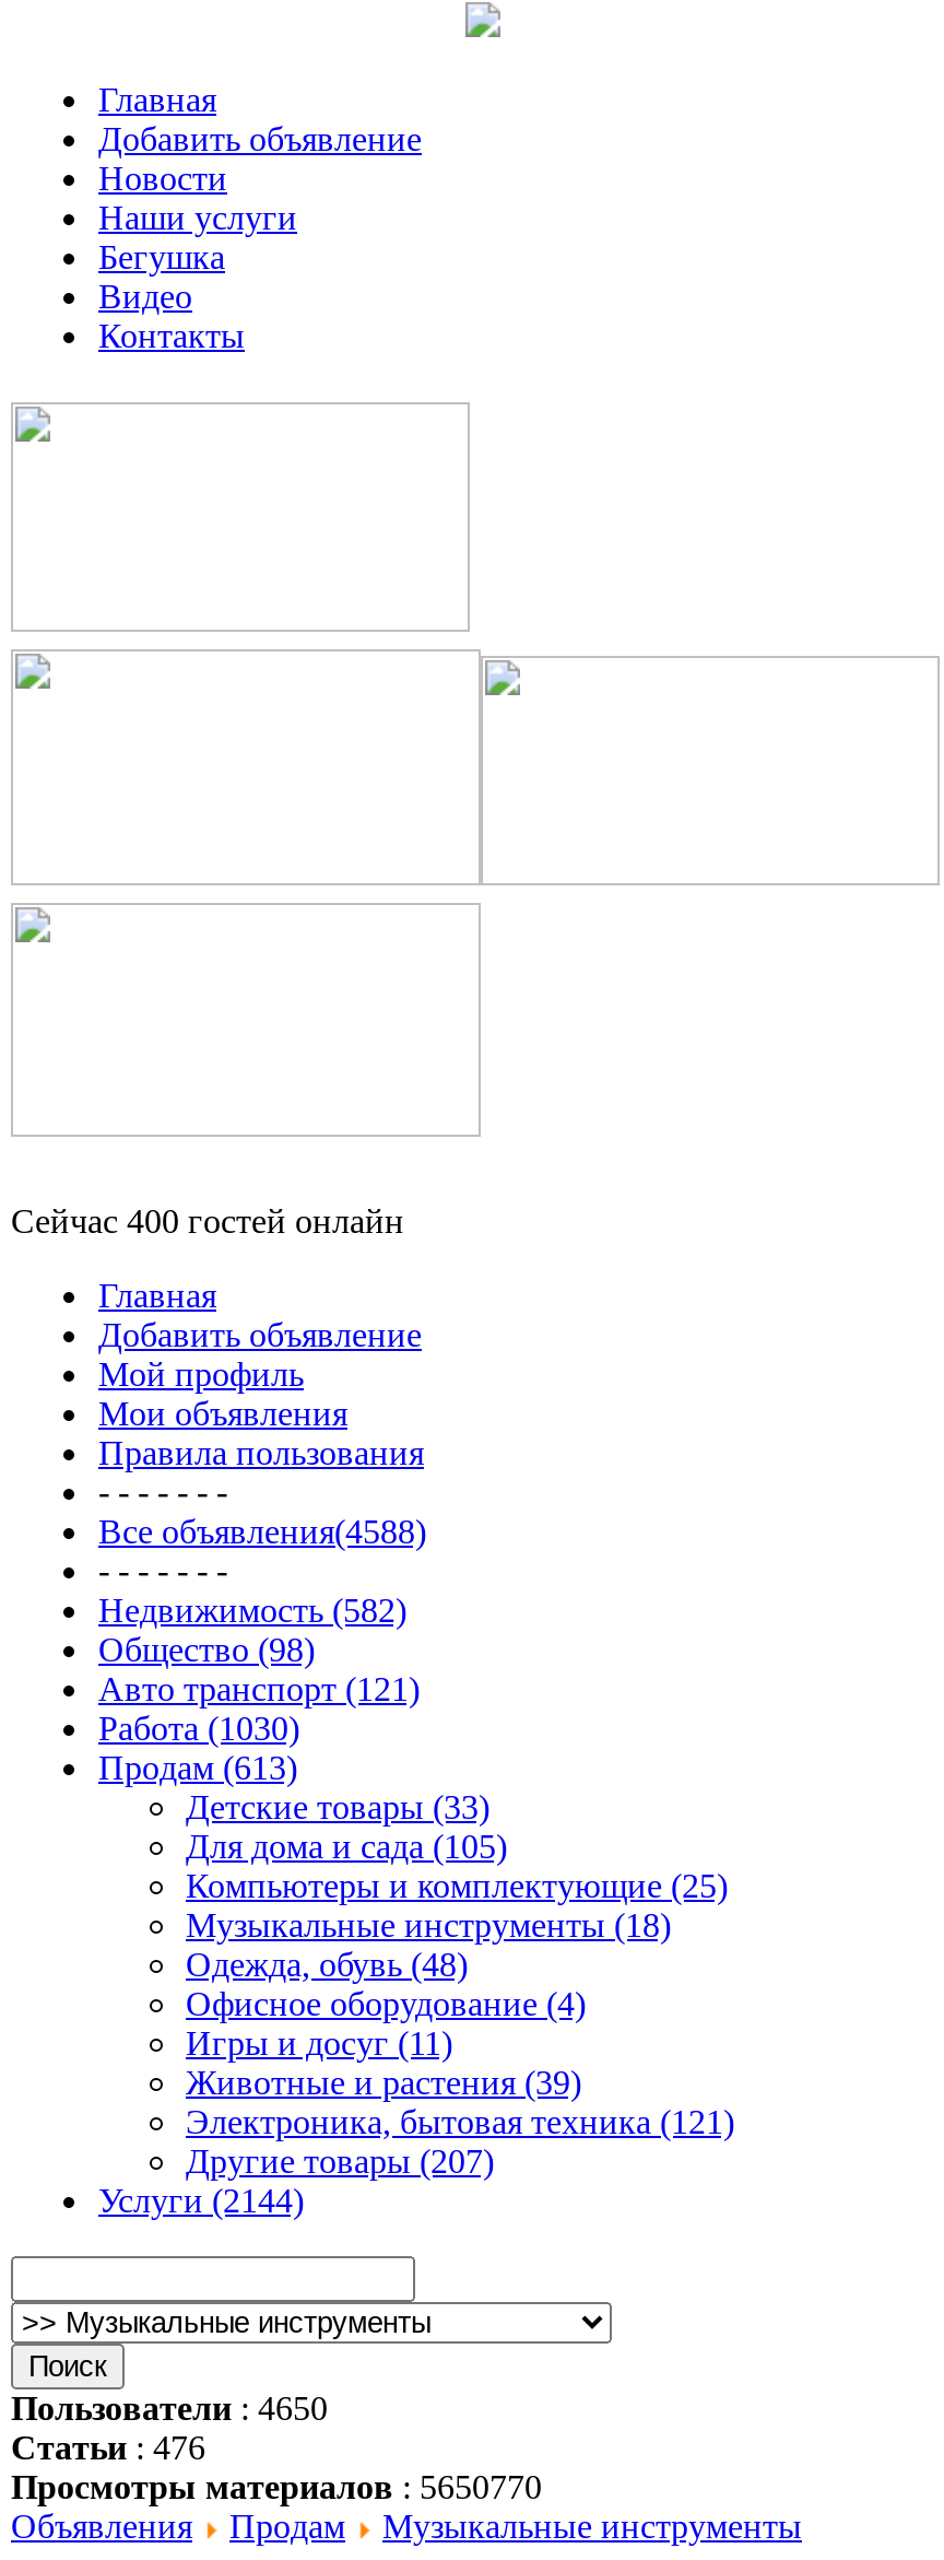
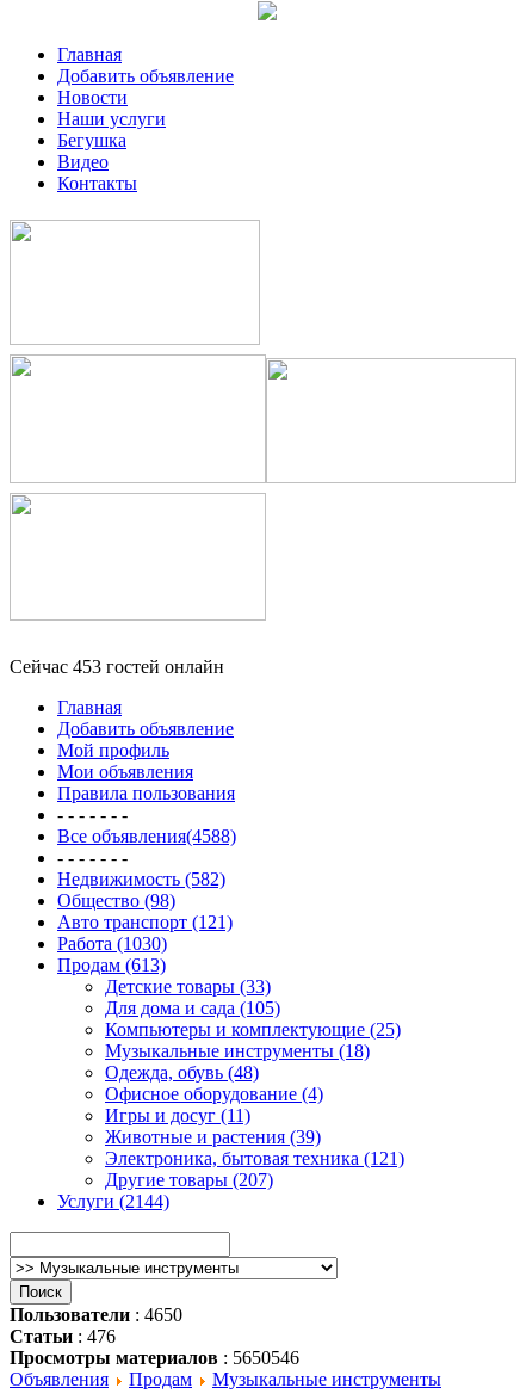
[11,1202,404,1239] Сейчас 400 гостей онлайн -> [10,656,224,677] Сейчас 453 гостей онлайн
[11,2468,542,2505] Просмотры материалов: 5650770 -> [10,1347,299,1368] Просмотры материалов: 5650546

